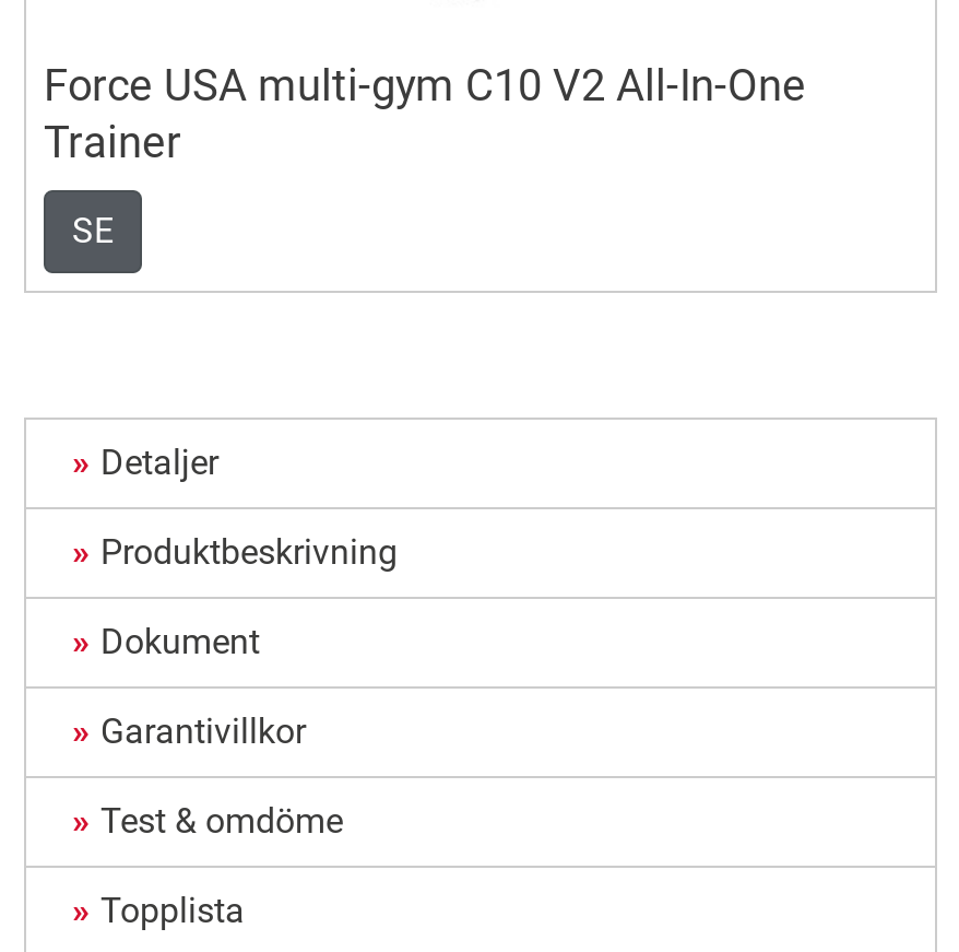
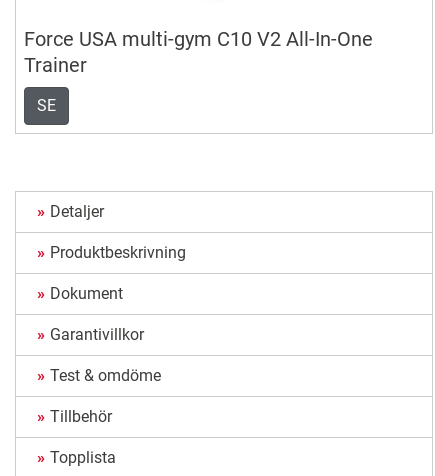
none -> [50,407,112,426] Tillbehör

